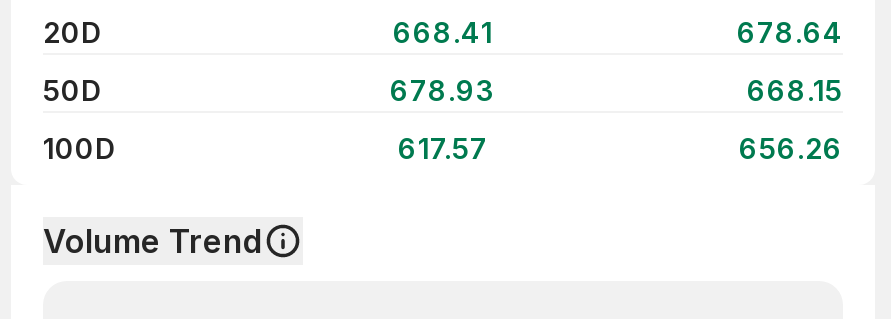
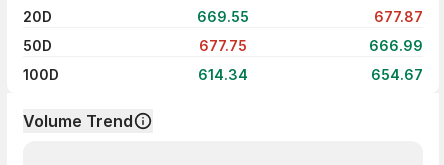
[393,15,493,49] 668.41 -> [197,8,249,25] 669.55
[737,15,843,49] 678.64 -> [374,8,423,25] 677.87
[390,73,496,107] 678.93 -> [199,37,247,54] 677.75
[747,73,843,107] 668.15 -> [369,37,423,54] 666.99
[398,131,488,165] 617.57 -> [198,66,248,83] 614.34
[739,131,843,165] 656.26 -> [371,66,423,83] 654.67

